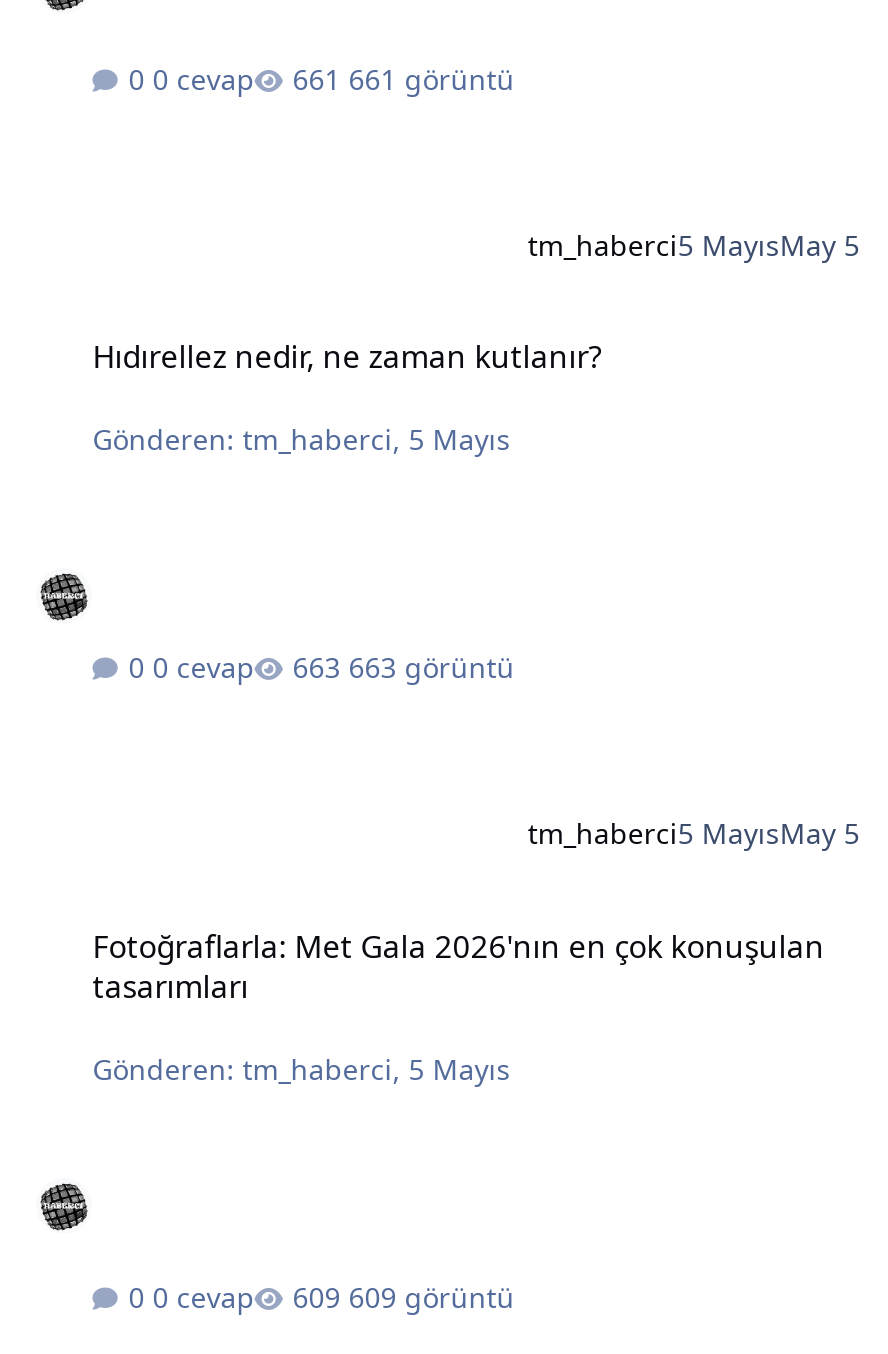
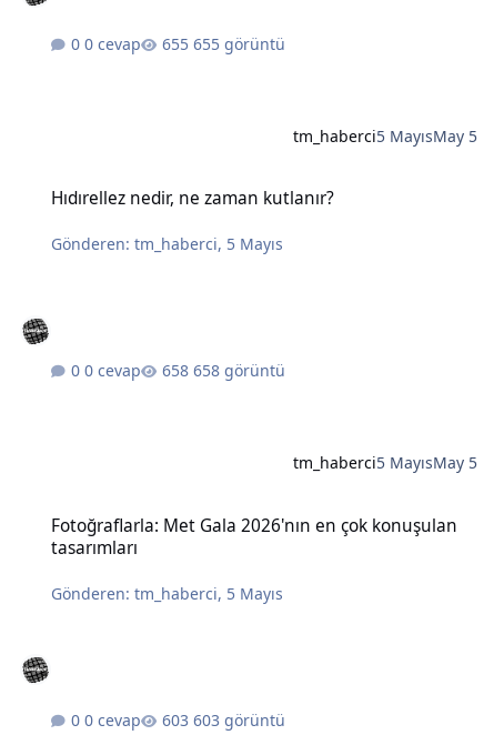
[348,59,514,97] 661 görüntü -> [193,33,286,54] 655 görüntü
[348,649,514,687] 663 görüntü -> [193,360,286,381] 658 görüntü
[348,1279,514,1317] 609 görüntü -> [193,710,286,731] 603 görüntü

